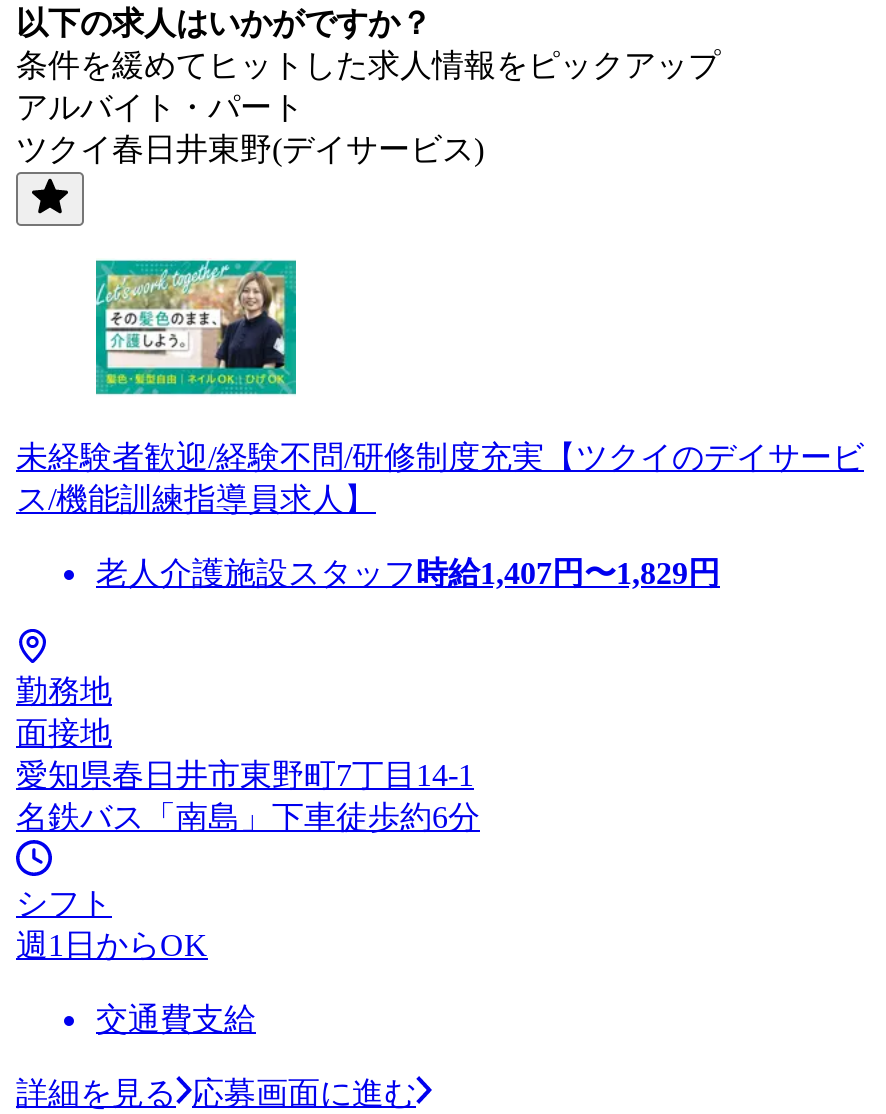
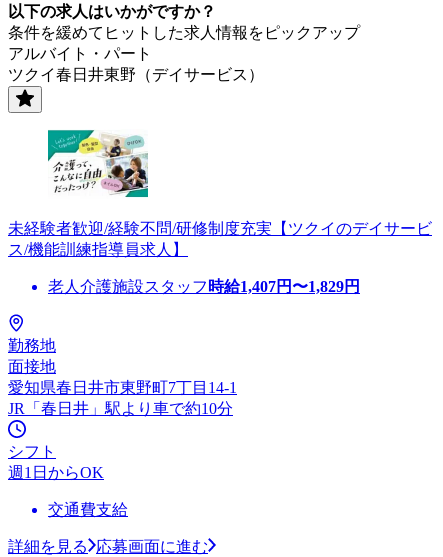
[16,132,484,166] ツクイ春日井東野(デイサービス) -> [8,66,264,83] ツクイ春日井東野（デイサービス）
[94,258,298,396] [image] -> [47,130,149,198] [image]
[16,800,480,834] 名鉄バス「南島」下車徒歩約6分 -> [8,400,233,417] JR「春日井」駅より車で約10分

